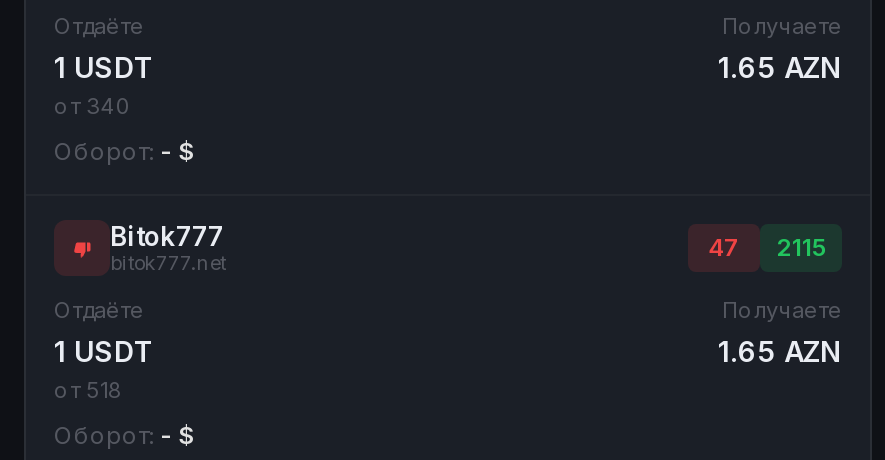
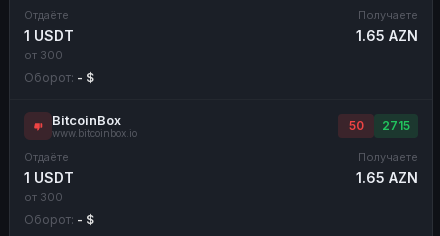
[54,91,132,119] от 340 -> [24,47,63,61] от 300
[110,220,226,274] Bitok777 | bitok777.net -> [52,112,137,139] BitcoinBox | www.bitcoinbox.io
[708,231,826,261] 47 | 2115 -> [348,117,410,132] 50 | 2715
[54,375,124,403] от 518 -> [24,189,63,203] от 300

